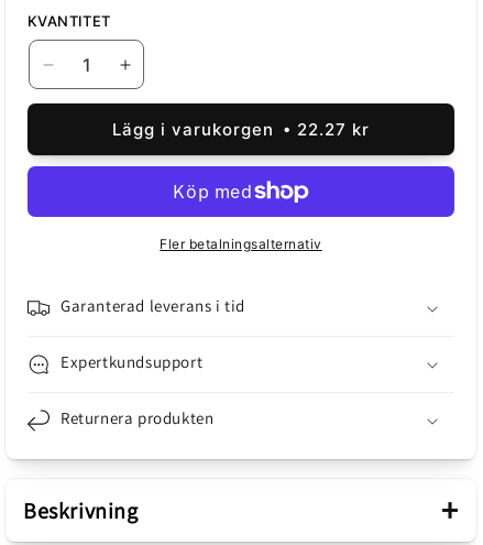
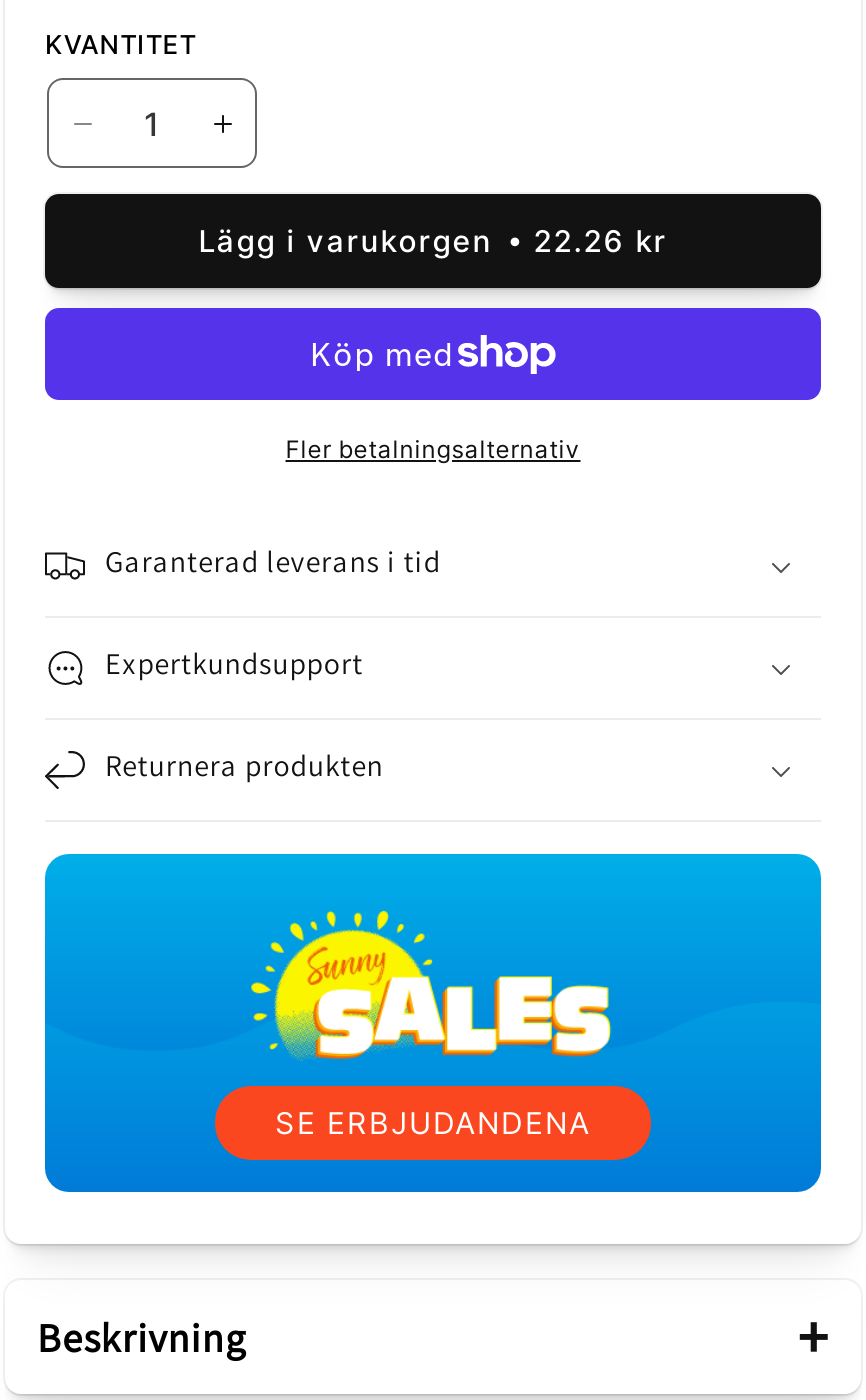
[297,119,369,140] 22.27 kr -> [533,222,667,260] 22.26 kr
none -> [43,842,823,1194] [image] | SE ERBJUDANDENA

